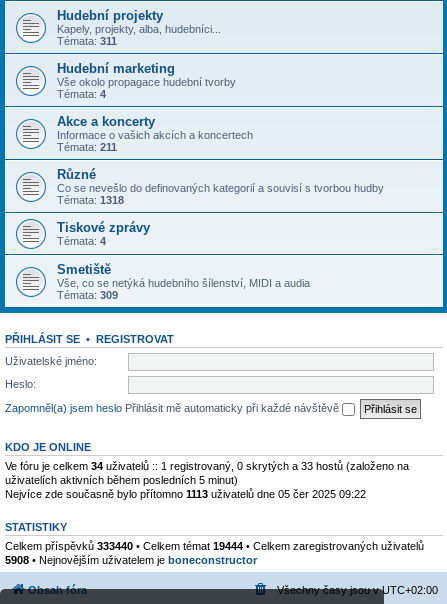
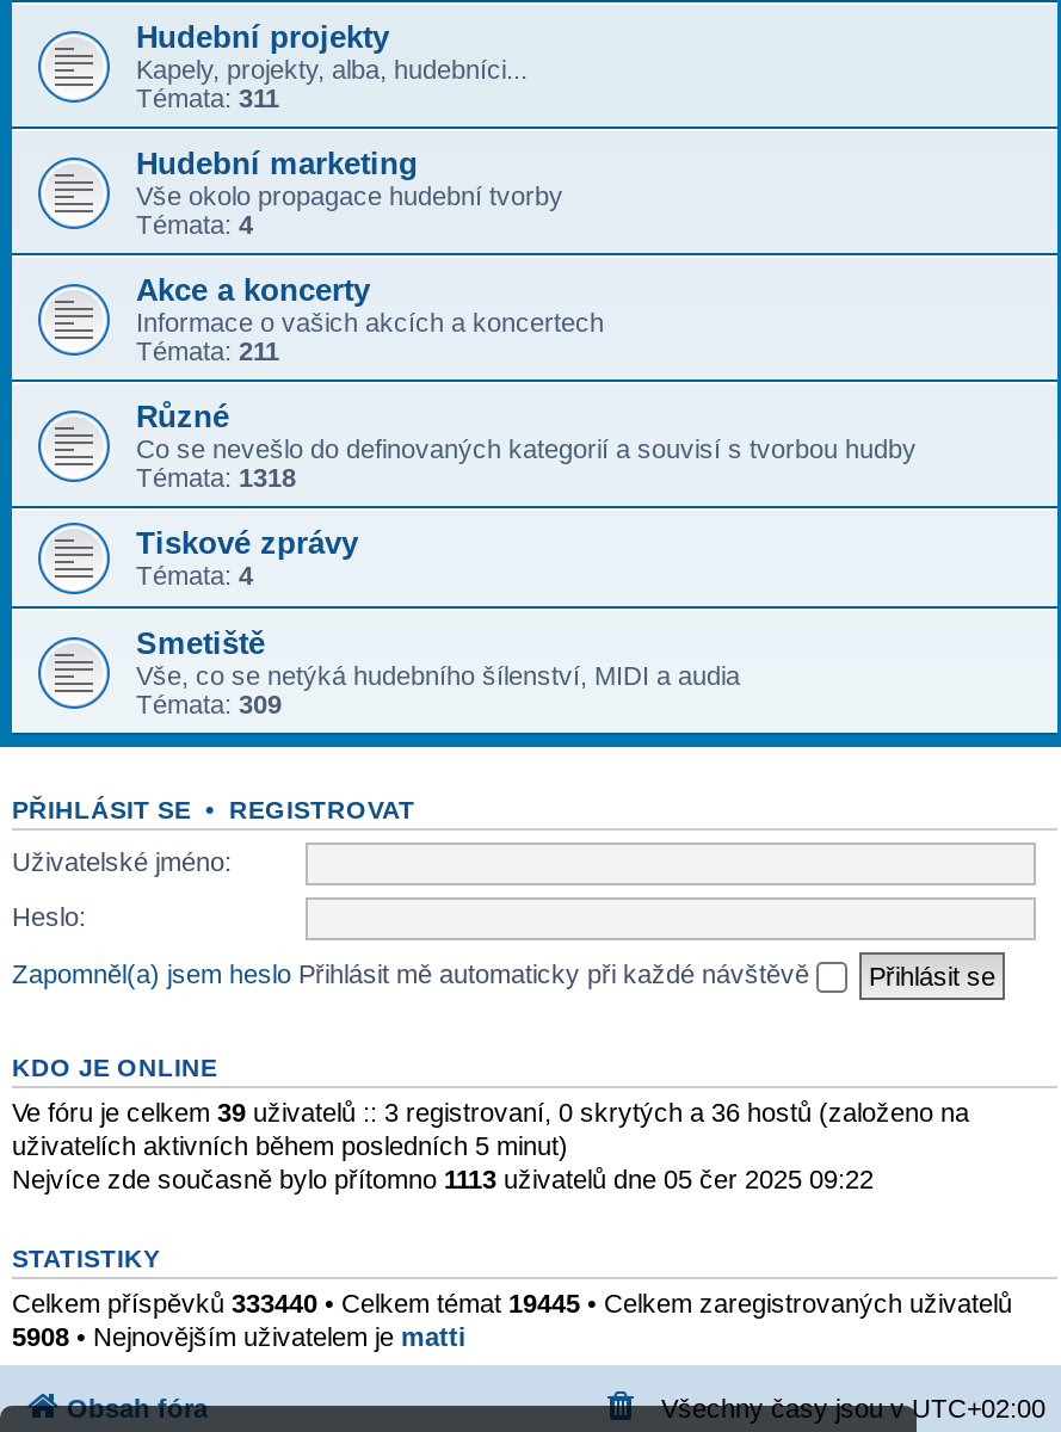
[5,459,409,471] Ve fóru je celkem 34 uživatelů :: 1 registrovaný, 0 skrytých a 33 hostů (založeno na -> [12,1097,969,1125] Ve fóru je celkem 39 uživatelů :: 3 registrovaní, 0 skrytých a 36 hostů (založeno na
[5,539,424,551] Celkem příspěvků 333440 • Celkem témat 19444 • Celkem zaregistrovaných uživatelů -> [12,1288,1012,1316] Celkem příspěvků 333440 • Celkem témat 19445 • Celkem zaregistrovaných uživatelů
[5,553,257,565] 5908 • Nejnovějším uživatelem je boneconstructor -> [12,1321,465,1350] 5908 • Nejnovějším uživatelem je matti

